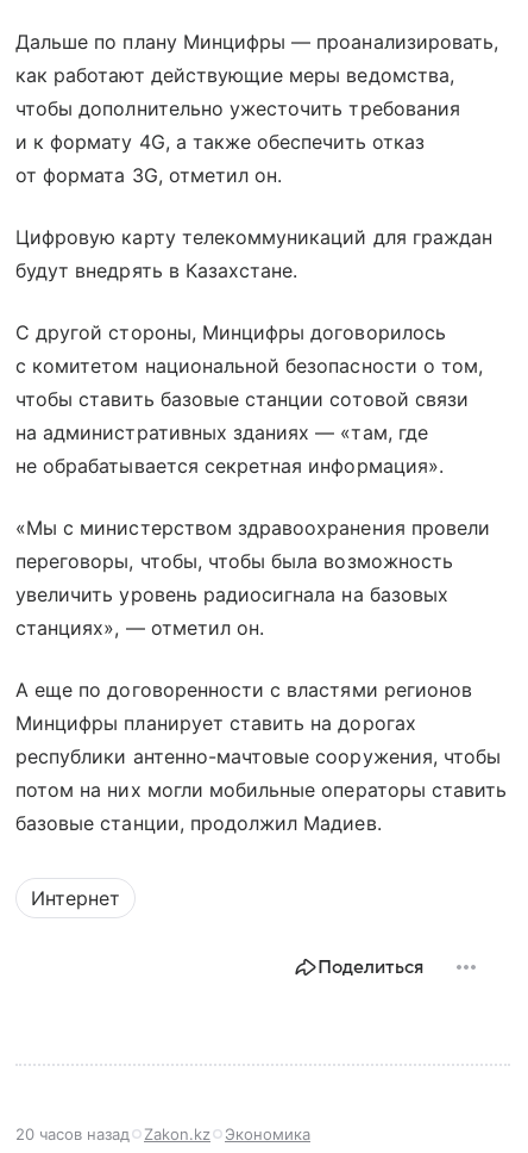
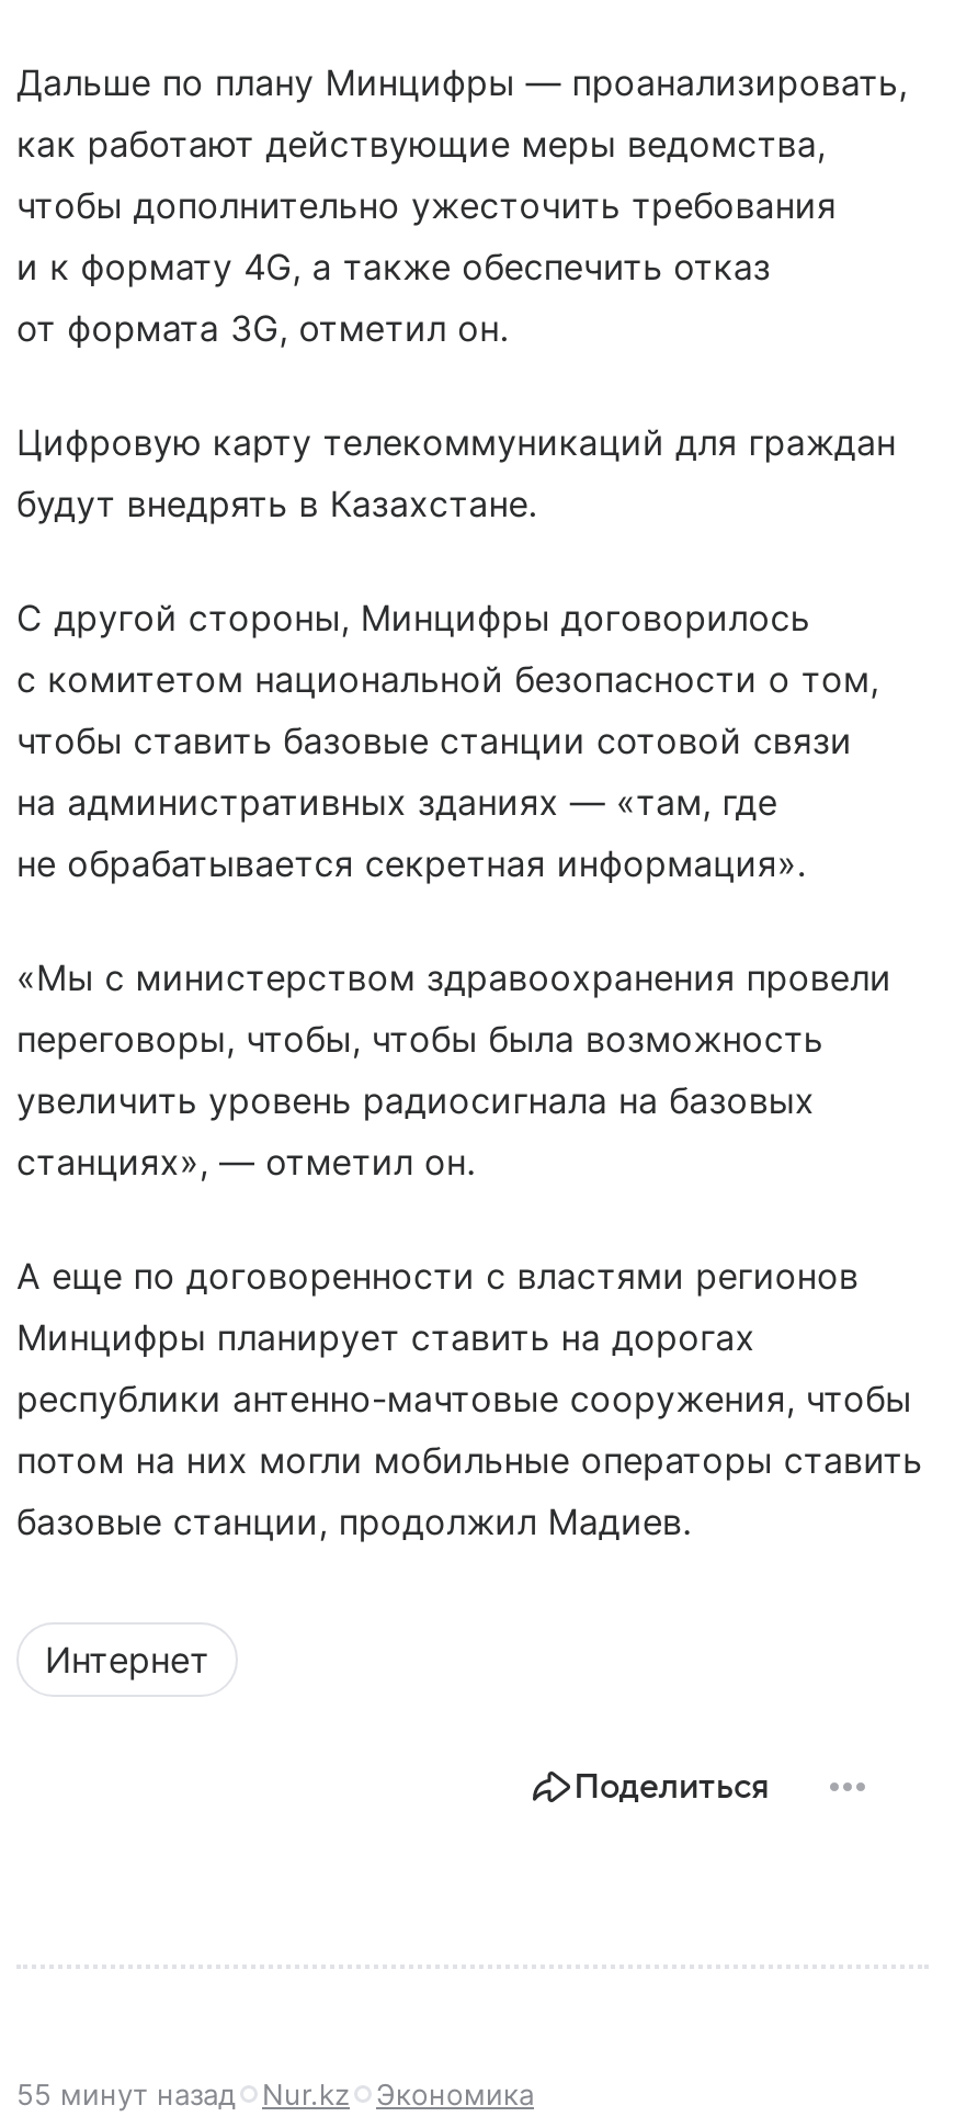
[15,1124,210,1143] 20 часов назад | Zakon.kz -> [16,2076,350,2112] 55 минут назад | Nur.kz

